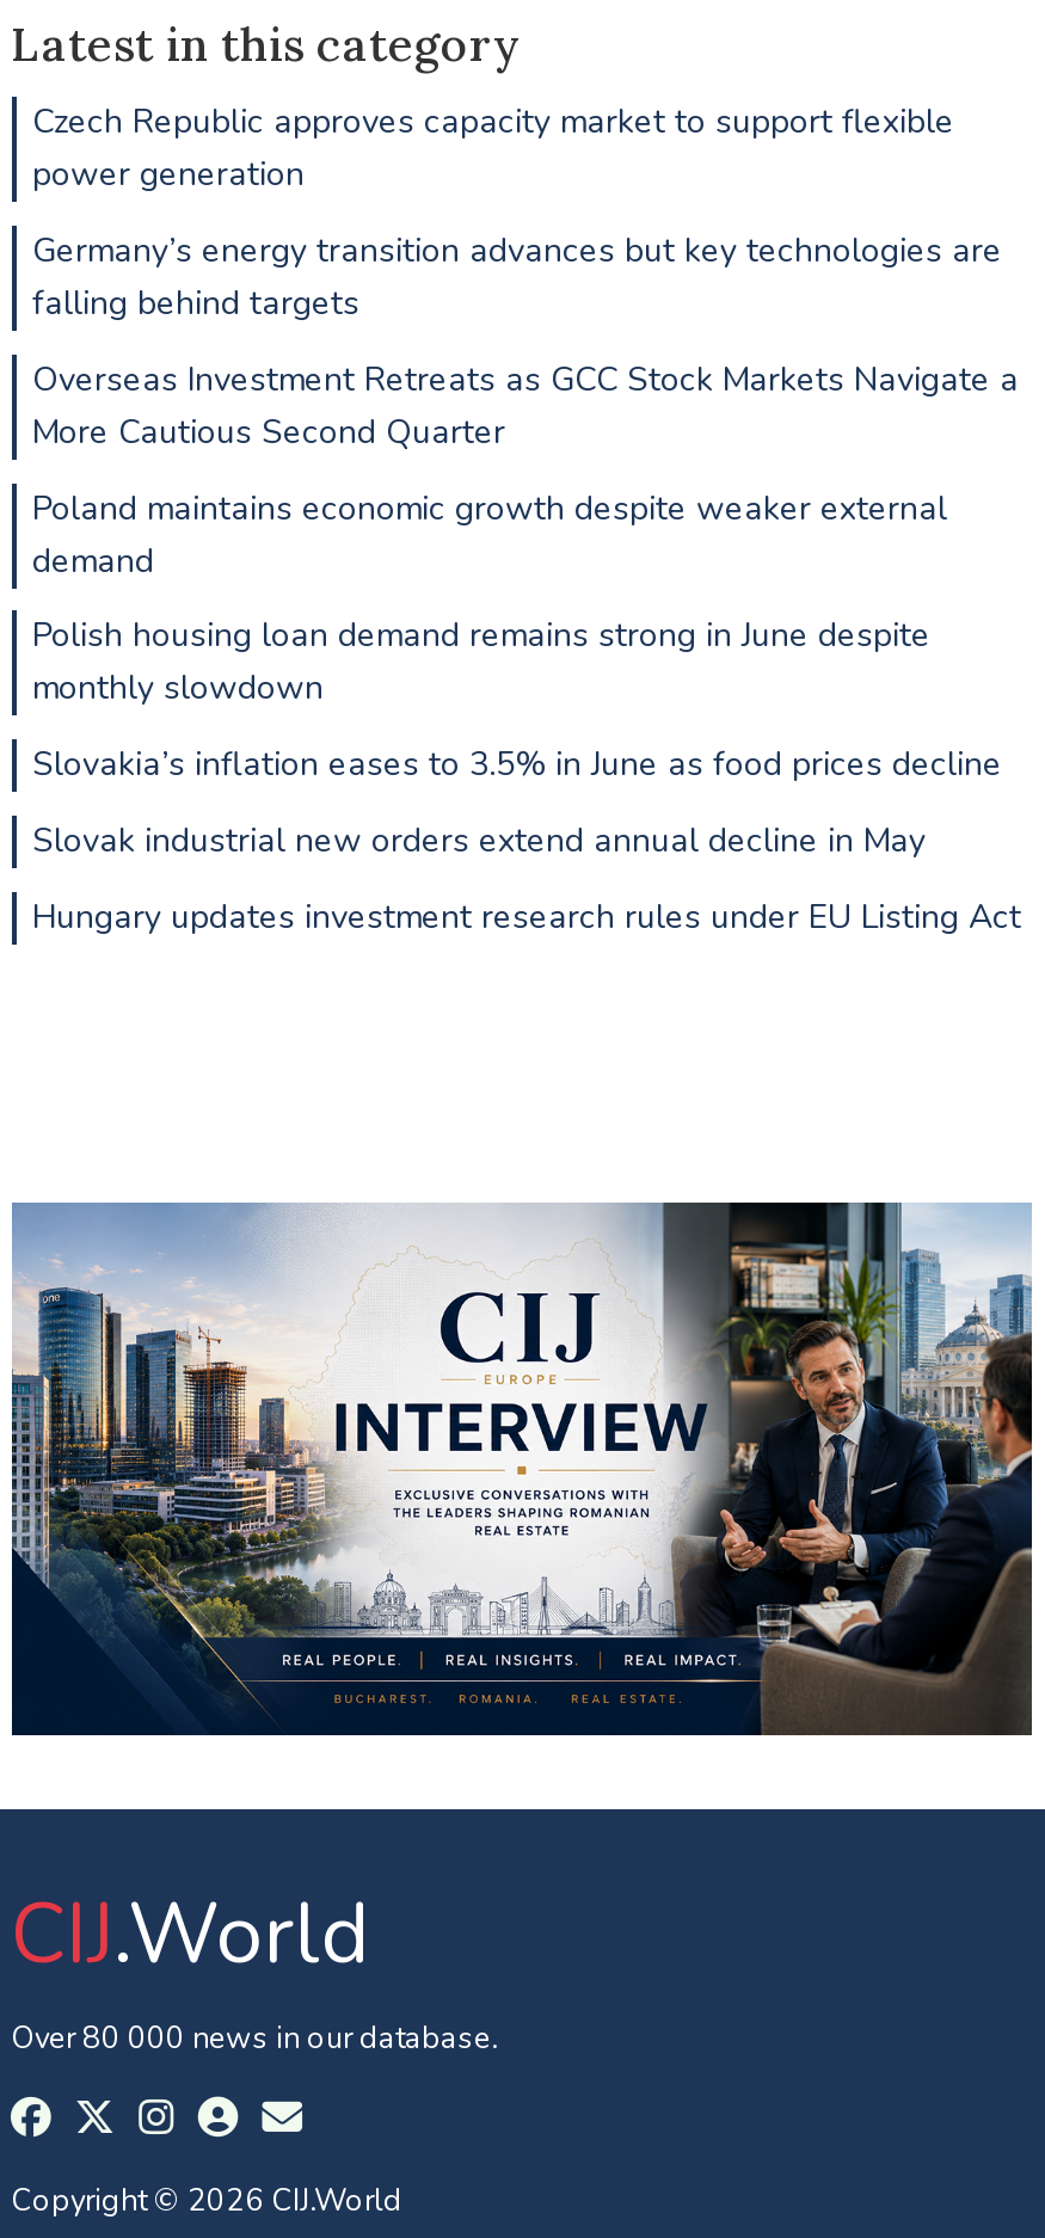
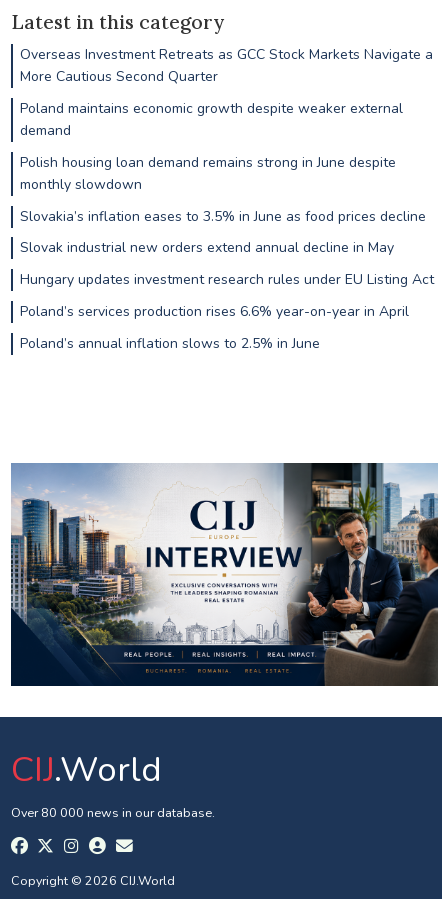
[32,99,1002,326] Czech Republic approves capacity market to support flexible | power generation | Germany’s energy transition advances but key technologies are | falling behind targets -> none
moved [32,356,1021,939] -> [19,45,433,289]: Overseas Investment Retreats as GCC Stock Markets Navigate a | More Cautious Second Quarter | Poland maintains economic growth despite weaker external | ... | Slovak industrial new orders extend annual decline in May | Hungary updates investment research rules under EU Listing Act
none -> [19,302,408,353] Poland’s services production rises 6.6% year-on-year in April | Poland’s annual inflation slows to 2.5% in June

